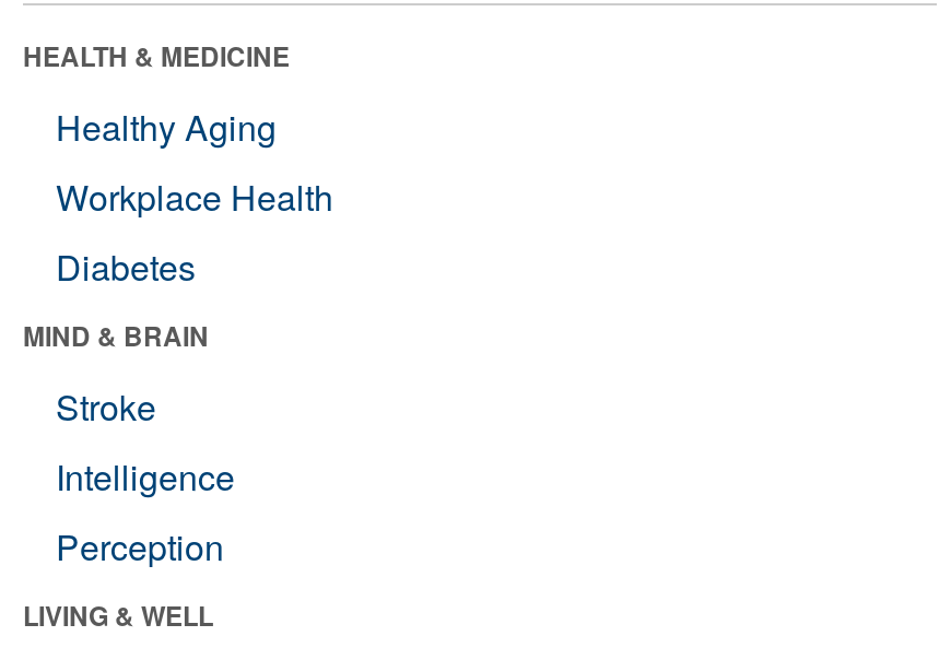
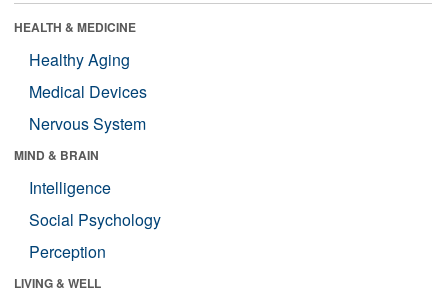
[56,171,333,291] Workplace Health | Diabetes -> [29,80,147,135] Medical Devices | Nervous System
[56,381,156,431] Stroke -> none
moved [56,451,235,501] -> [29,176,111,199]: Intelligence
none -> [29,208,161,231] Social Psychology

